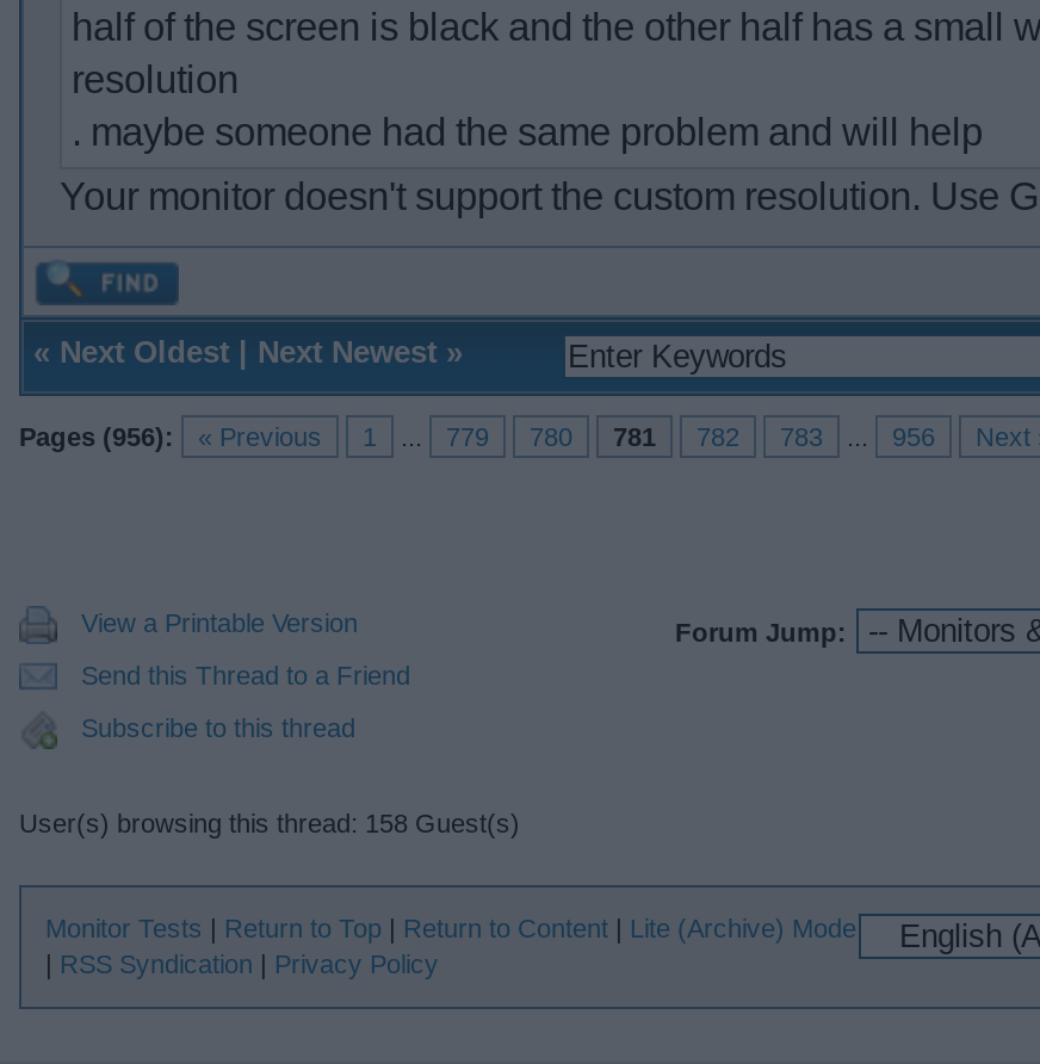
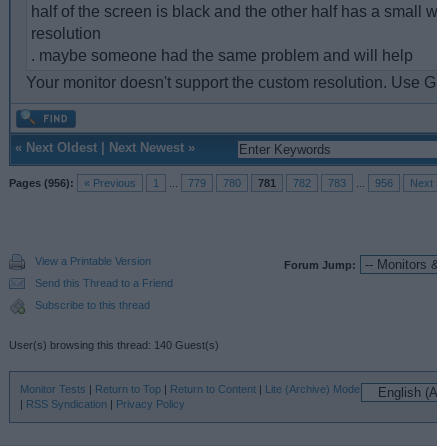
[19,809,520,837] User(s) browsing this thread: 158 Guest(s) -> [9,339,219,351] User(s) browsing this thread: 140 Guest(s)

